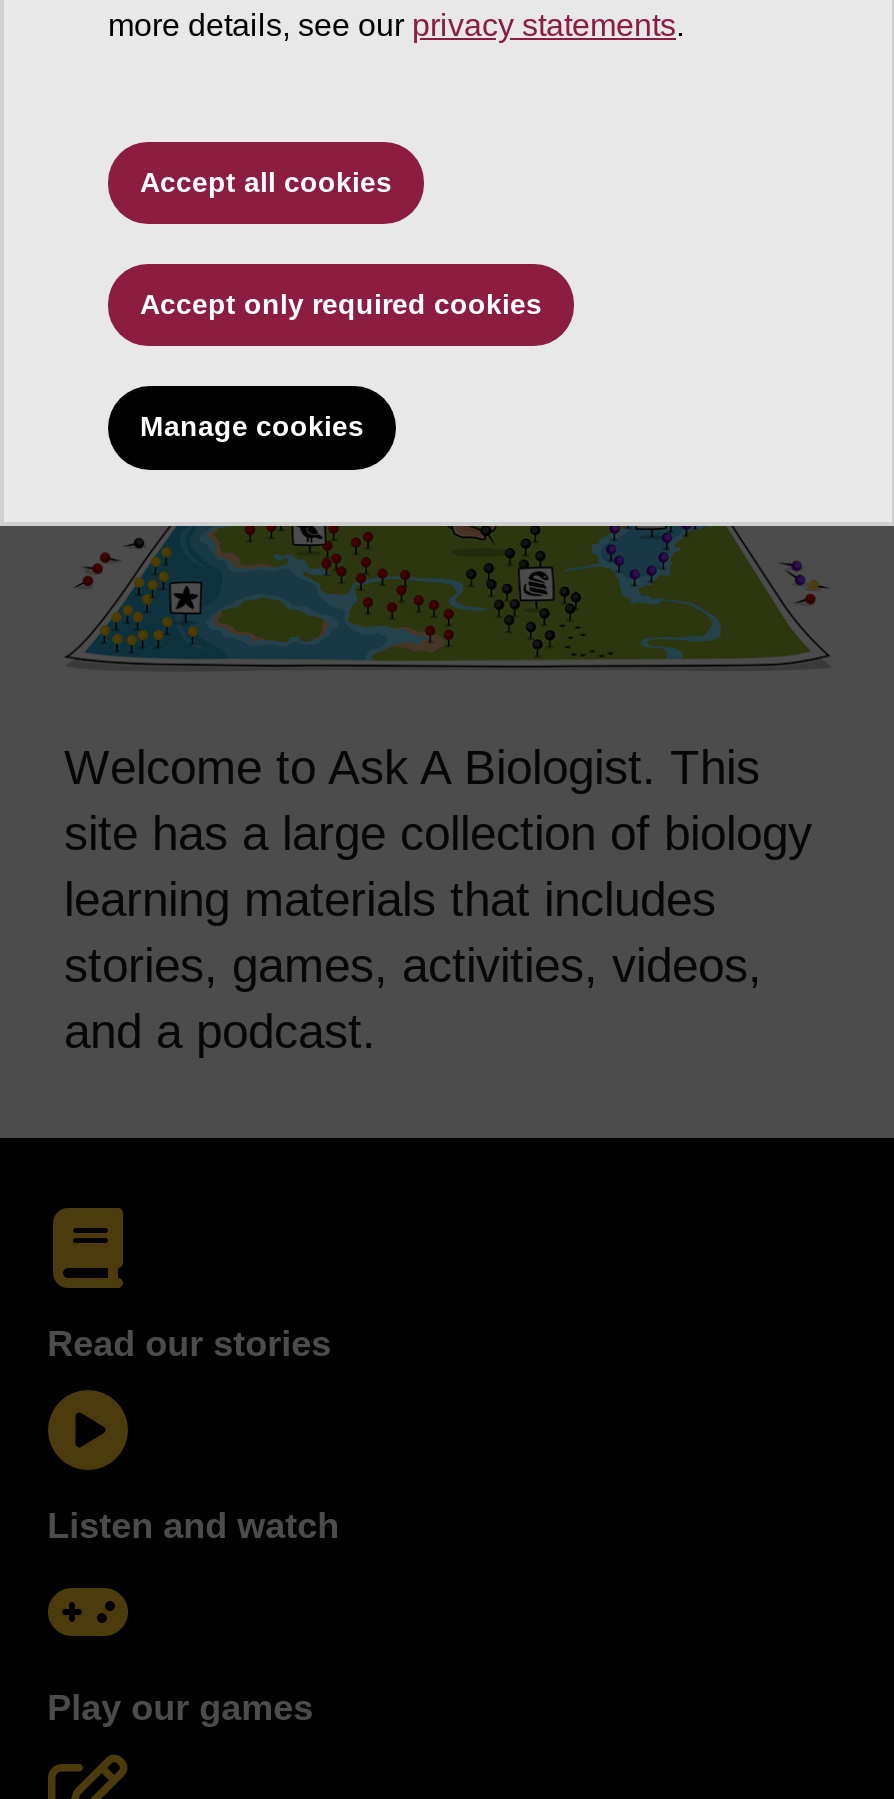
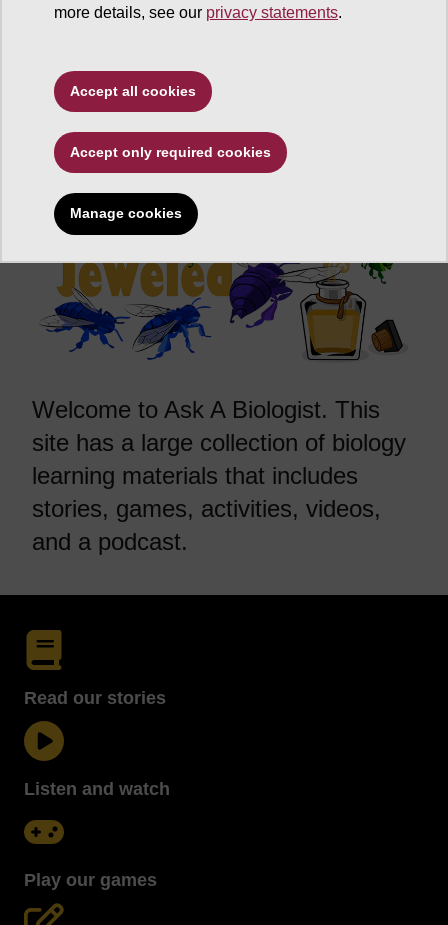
[68,524,828,668] [image] -> [46,262,402,357] [image]

